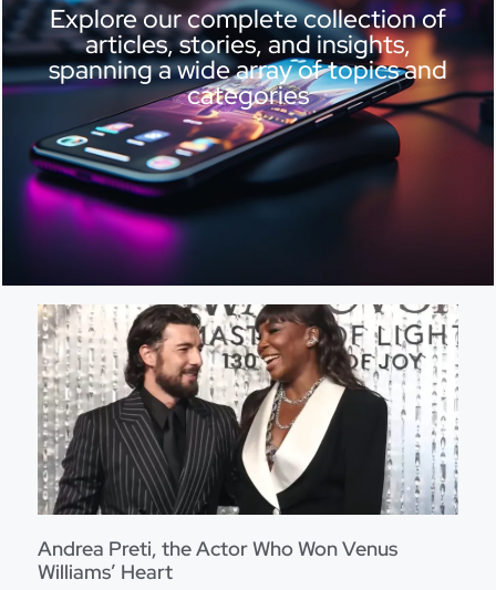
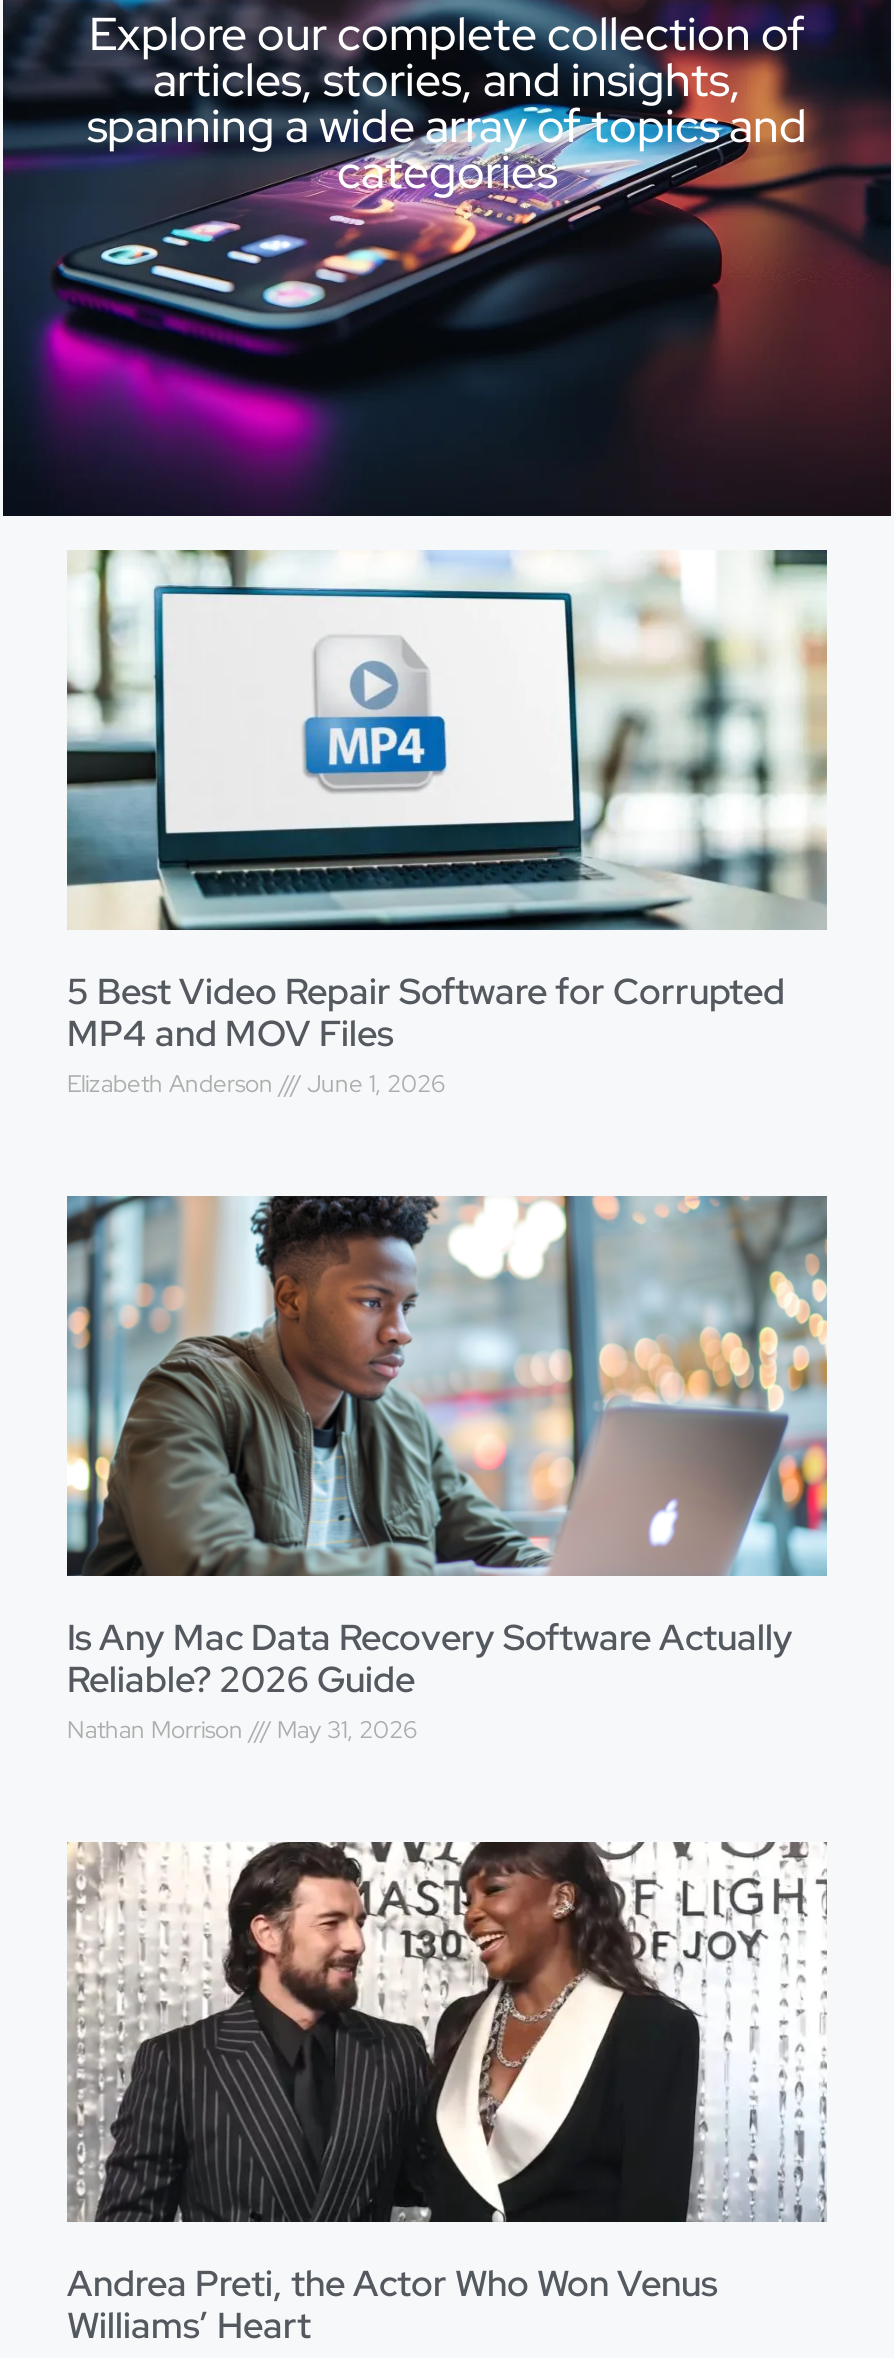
none -> [65,1194,829,1747] [image] | Is Any Mac Data Recovery Software Actually | Reliable? 2026 Guide | Nathan Morrison | May 31, 2026
none -> [67,548,829,1101] [image] | 5 Best Video Repair Software for Corrupted | MP4 and MOV Files | Elizabeth Anderson | June 1, 2026

